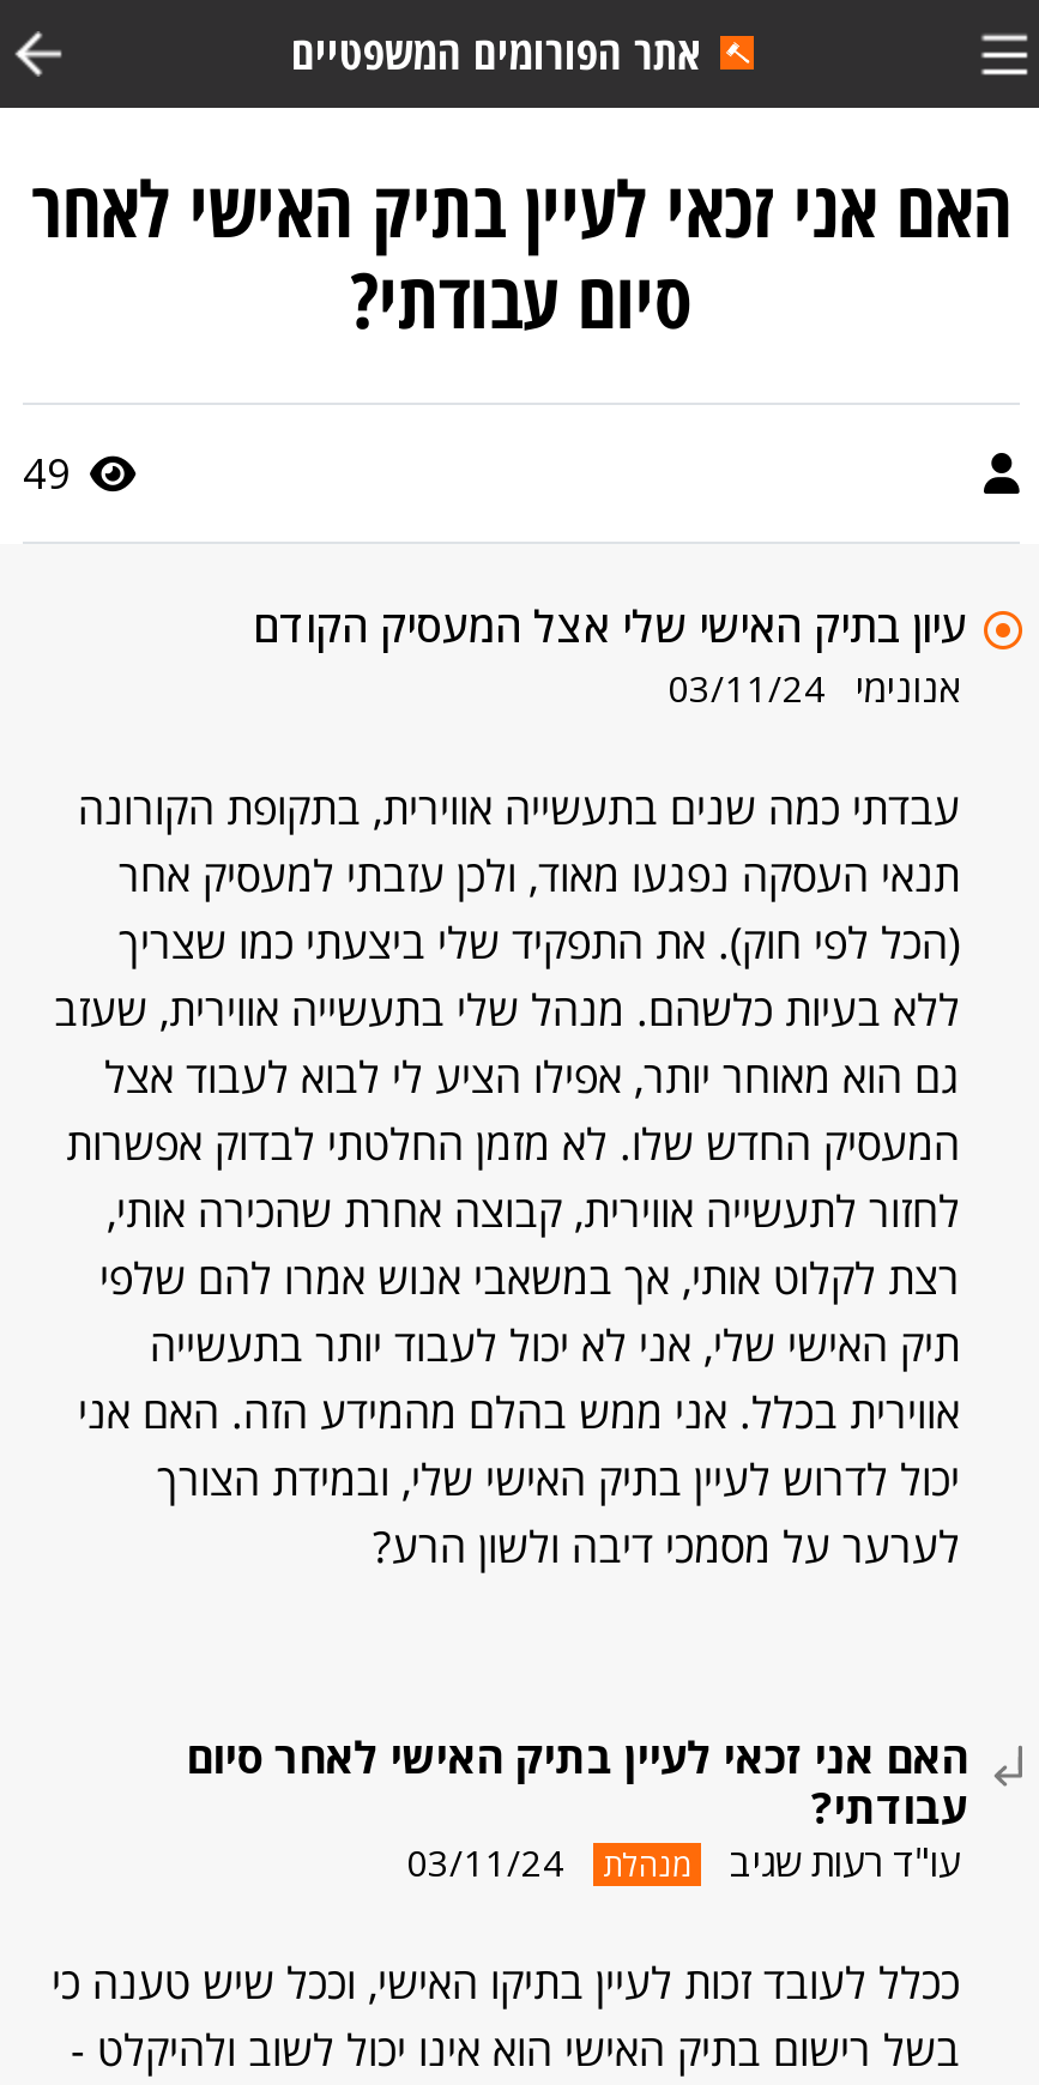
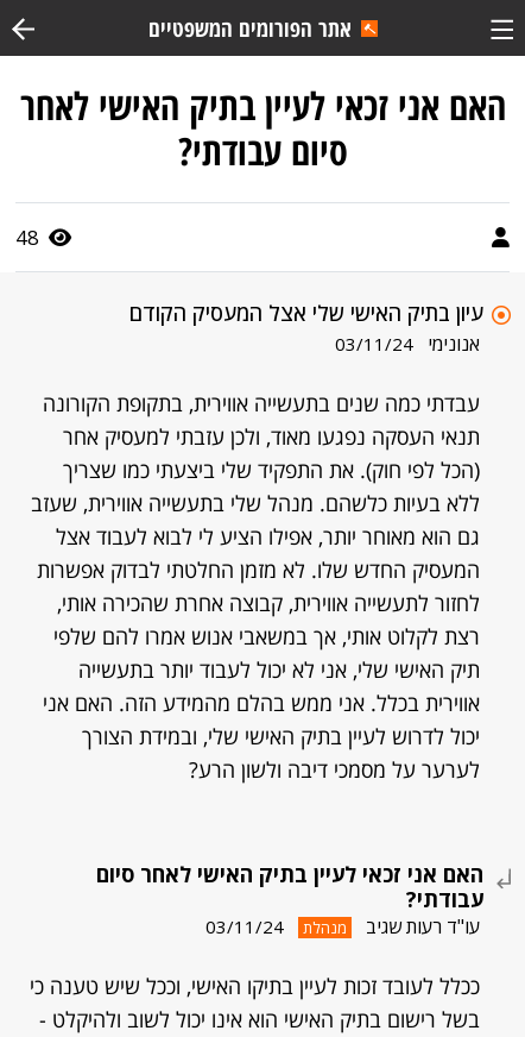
[23,446,71,501] 49 -> [15,224,39,251] 48

